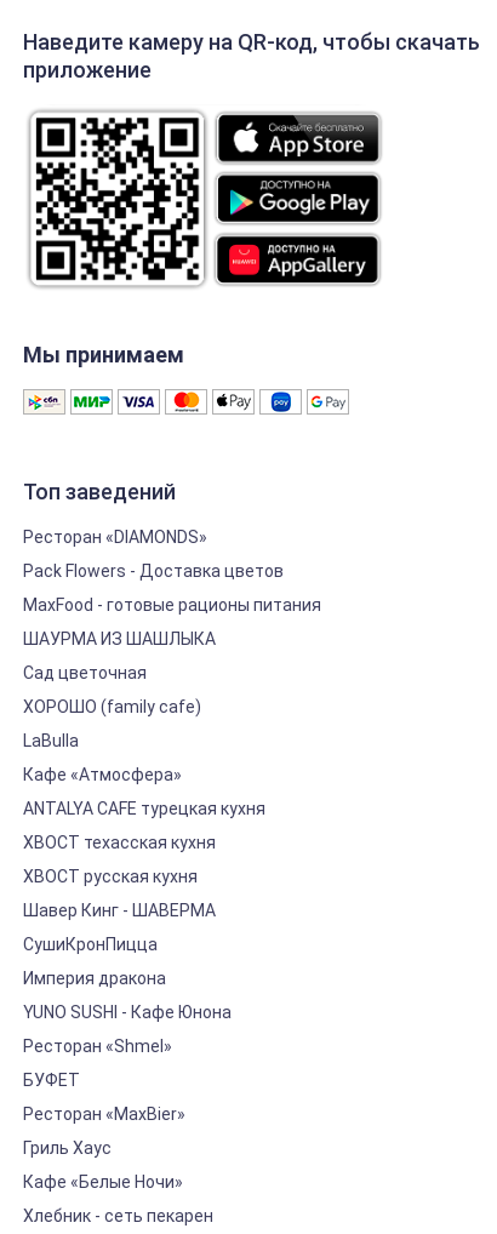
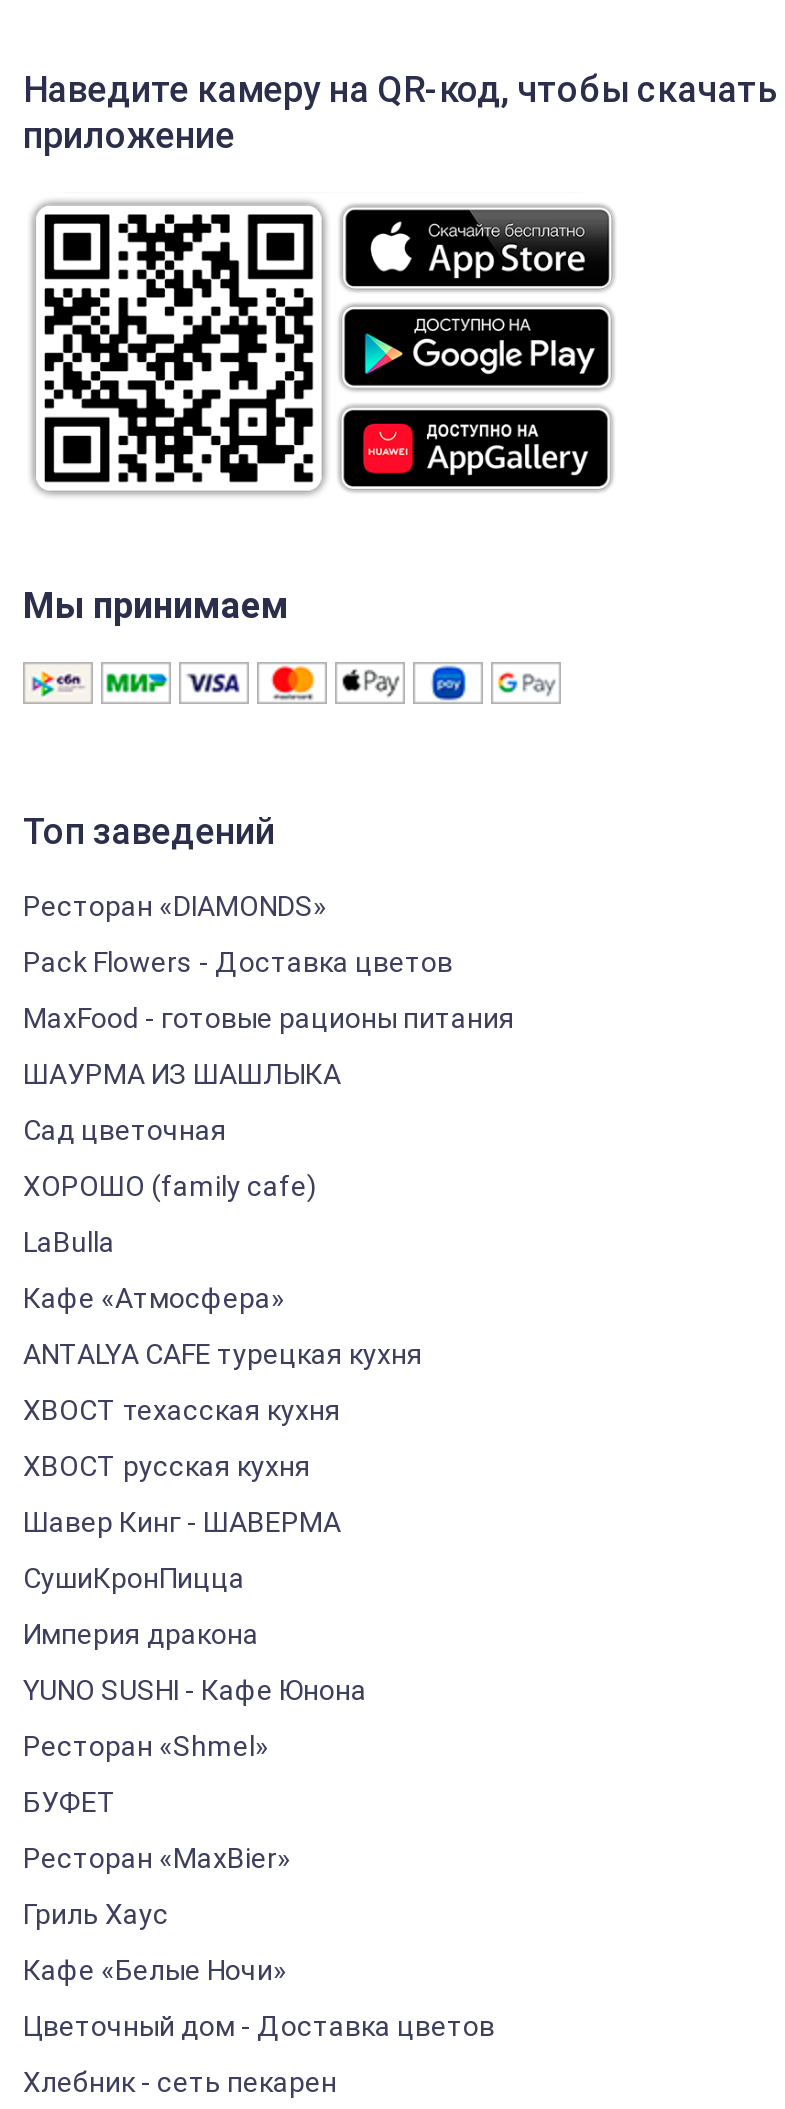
none -> [23,2010,495,2042] Цветочный дом - Доставка цветов

